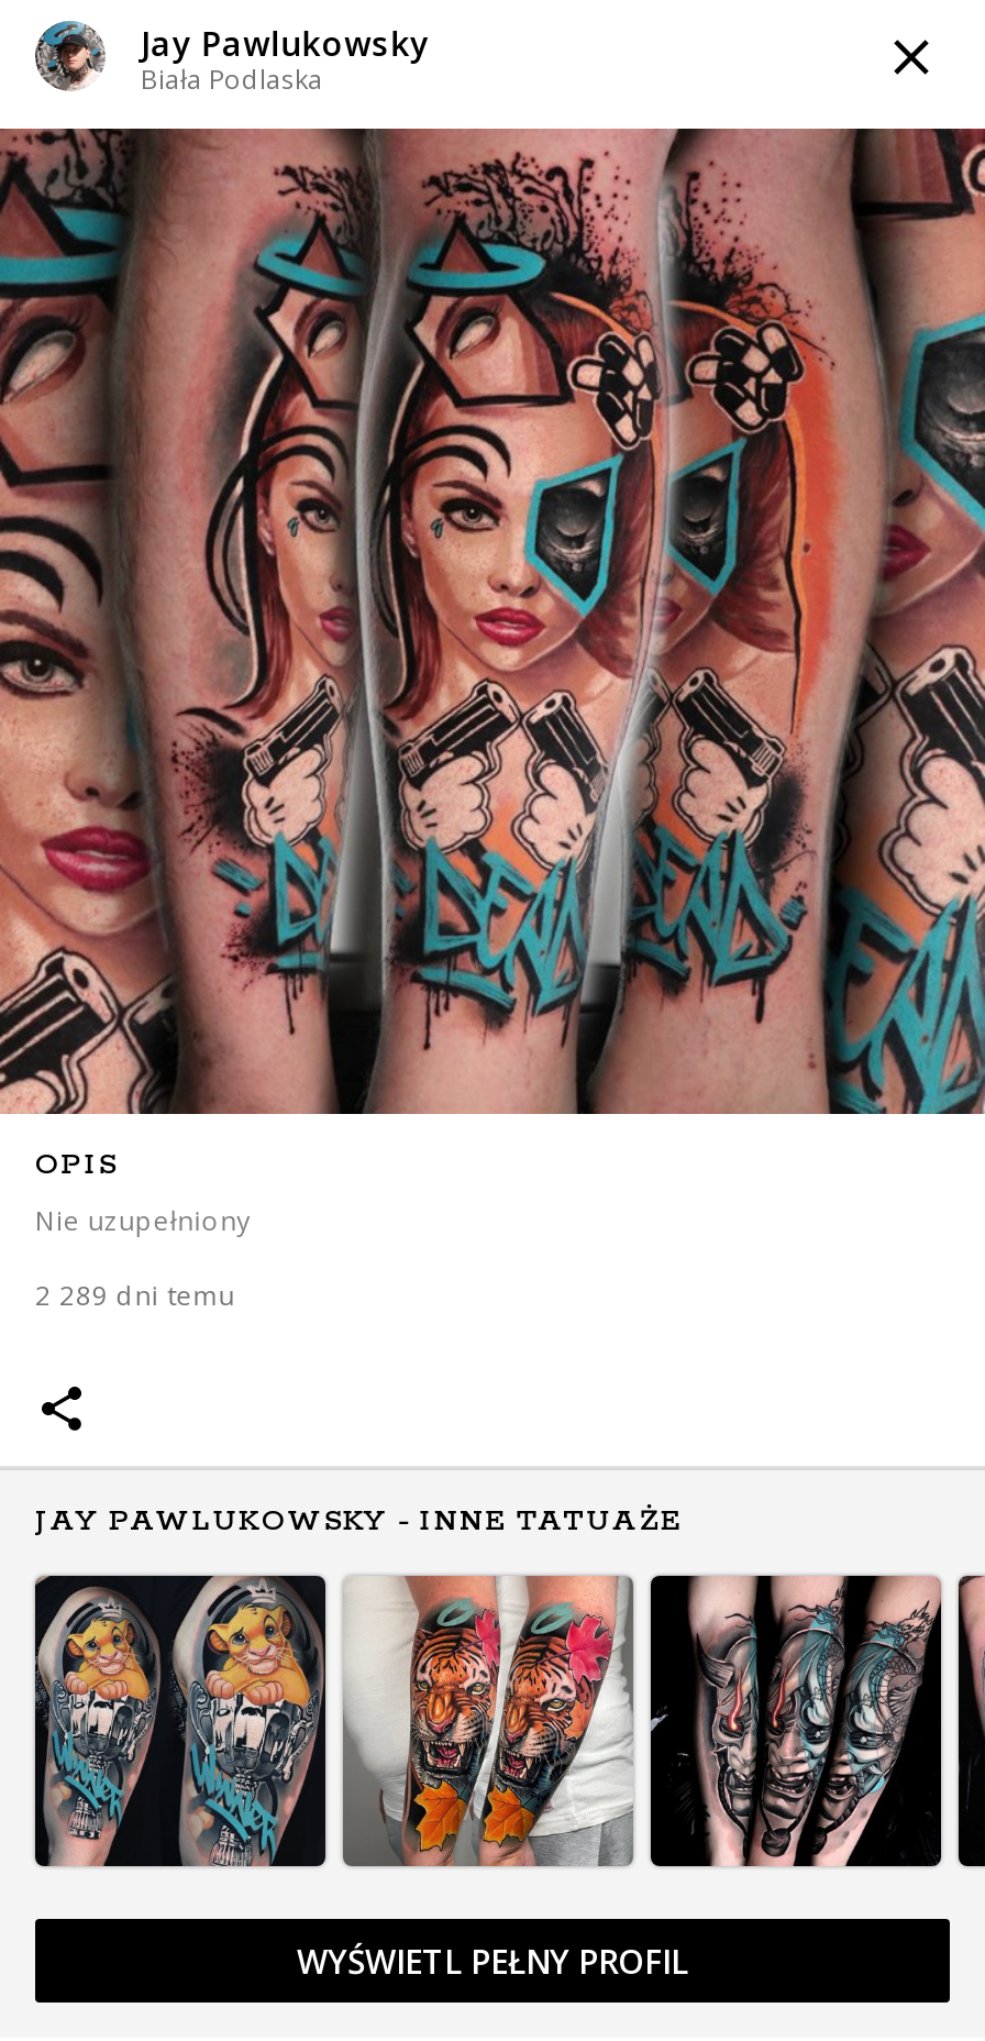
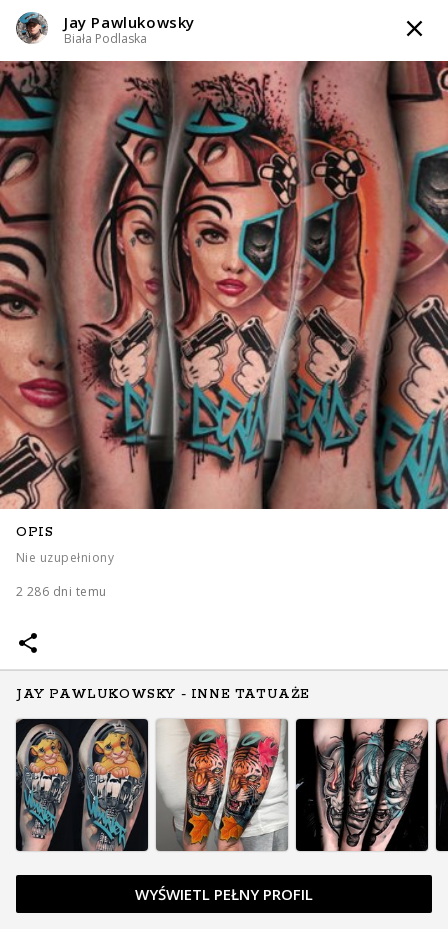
[35,1277,235,1314] 2 289 dni temu -> [16,583,107,600] 2 286 dni temu

